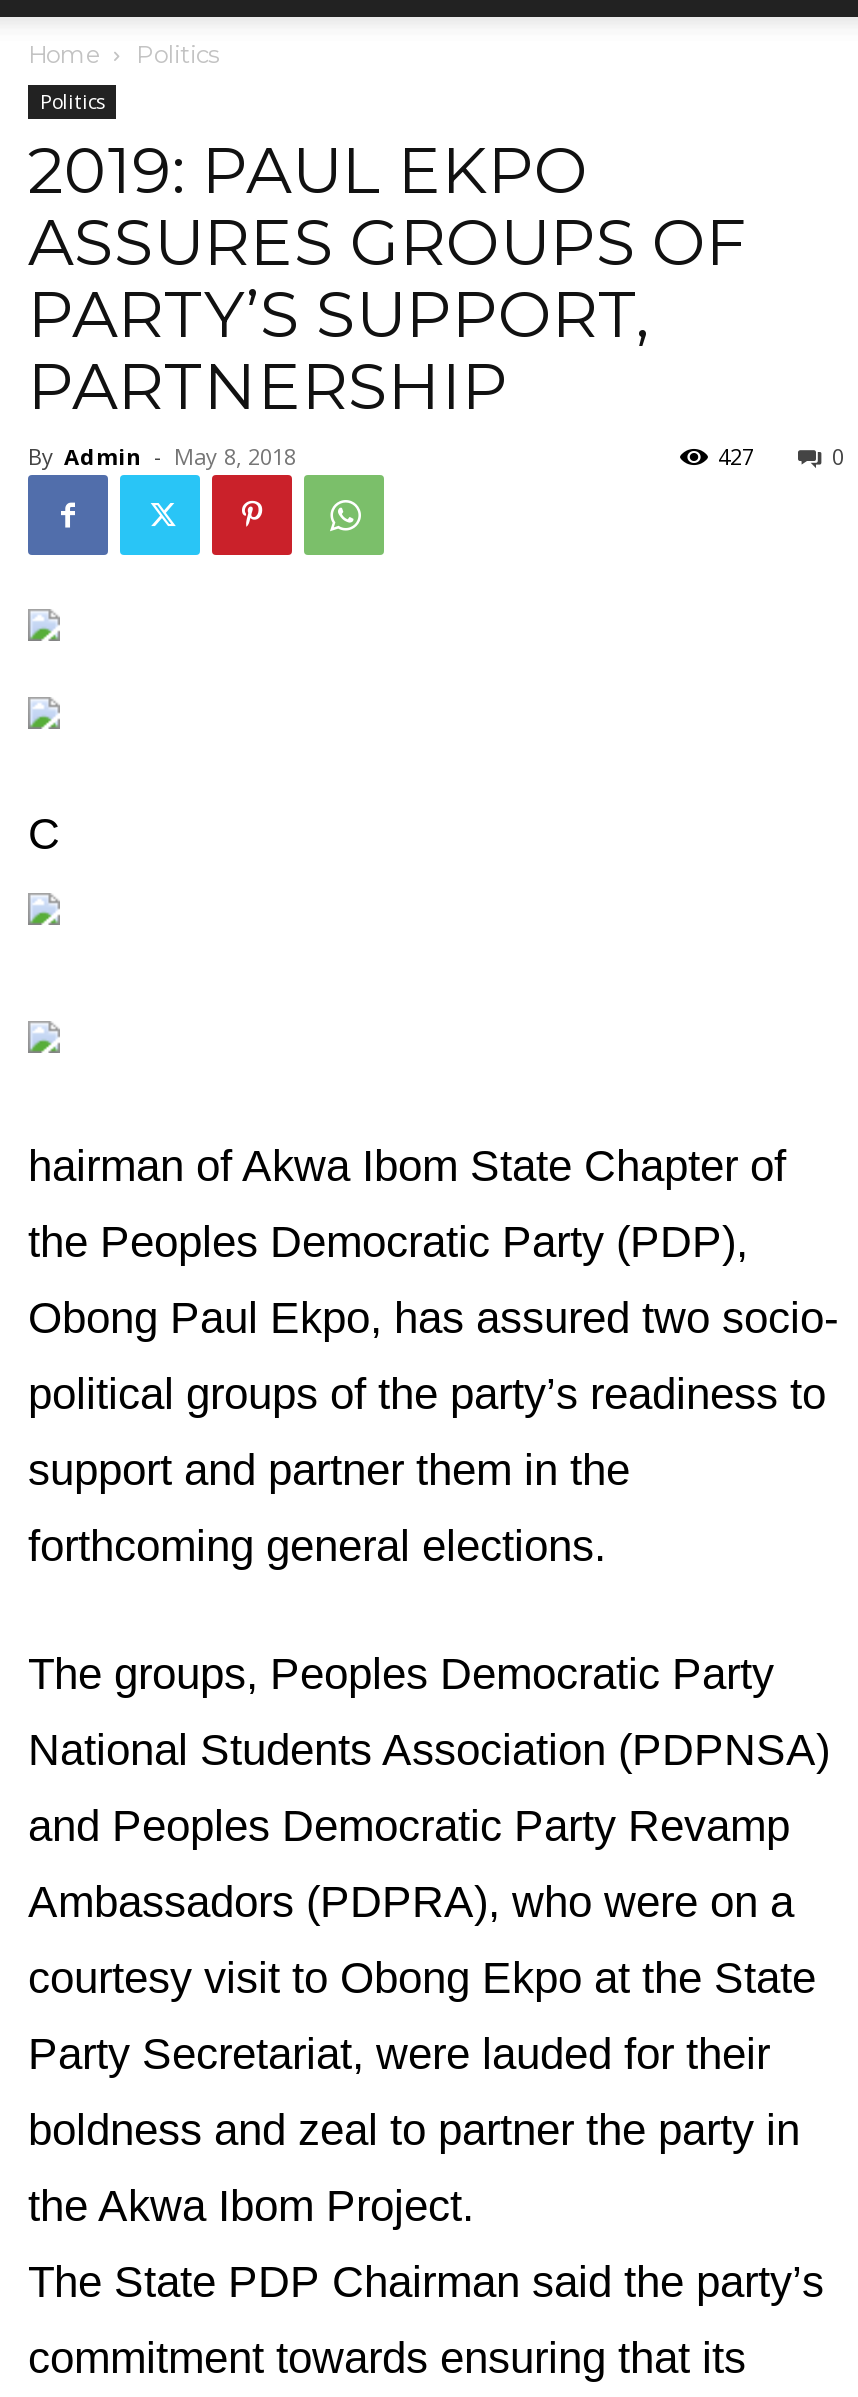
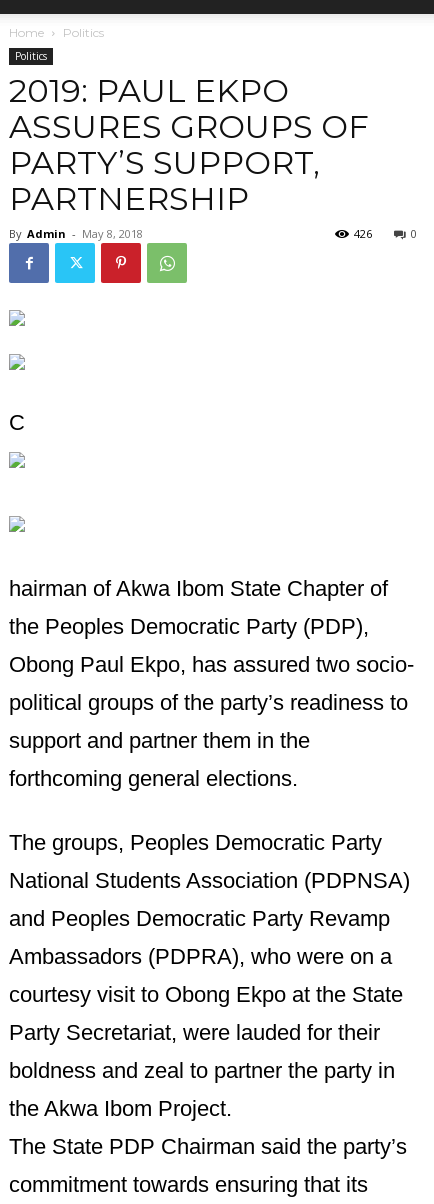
[718,441,754,471] 427 -> [354,226,372,241] 426

